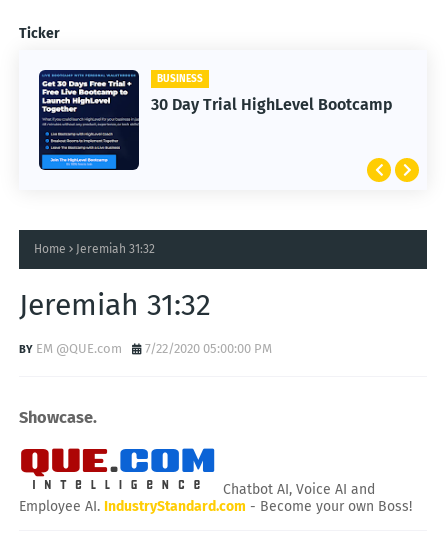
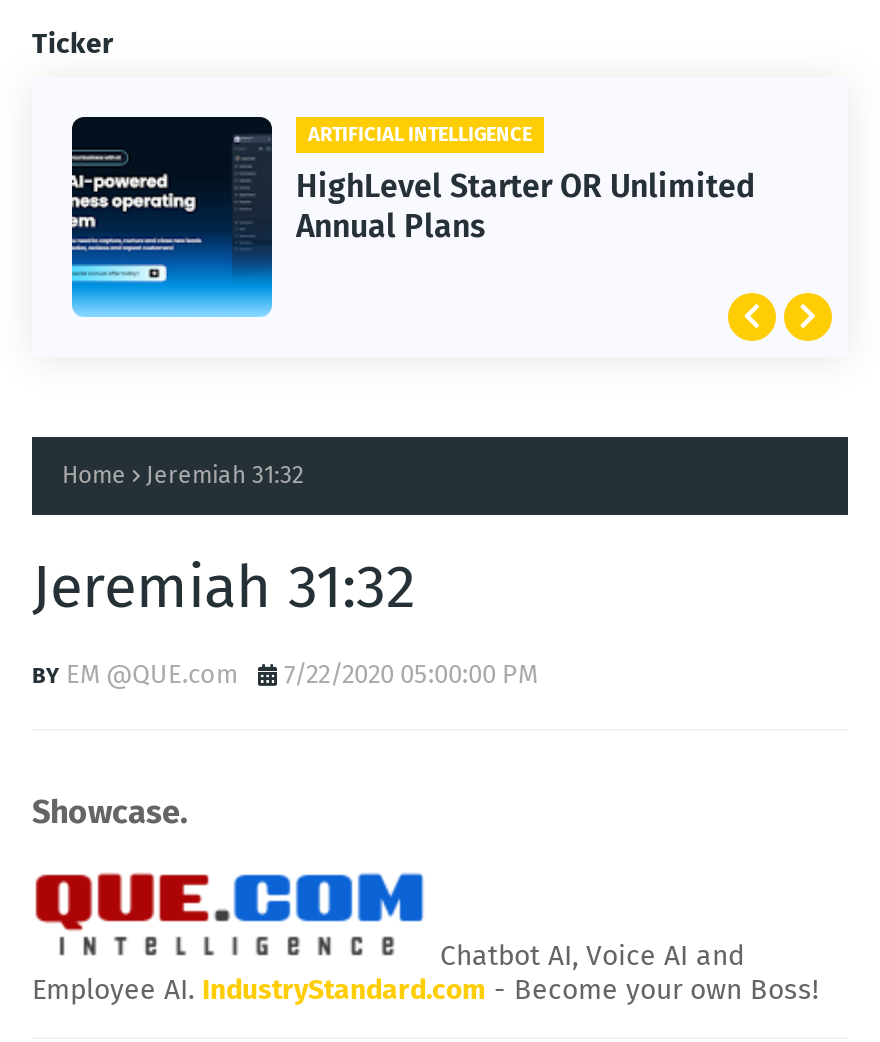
[38,70,393,171] [image] | 30 Day Trial HighLevel Bootcamp -> [70,117,756,317] [image] | HighLevel Starter OR Unlimited | Annual Plans
[157,73,203,85] BUSINESS -> [308,123,532,147] ARTIFICIAL INTELLIGENCE

